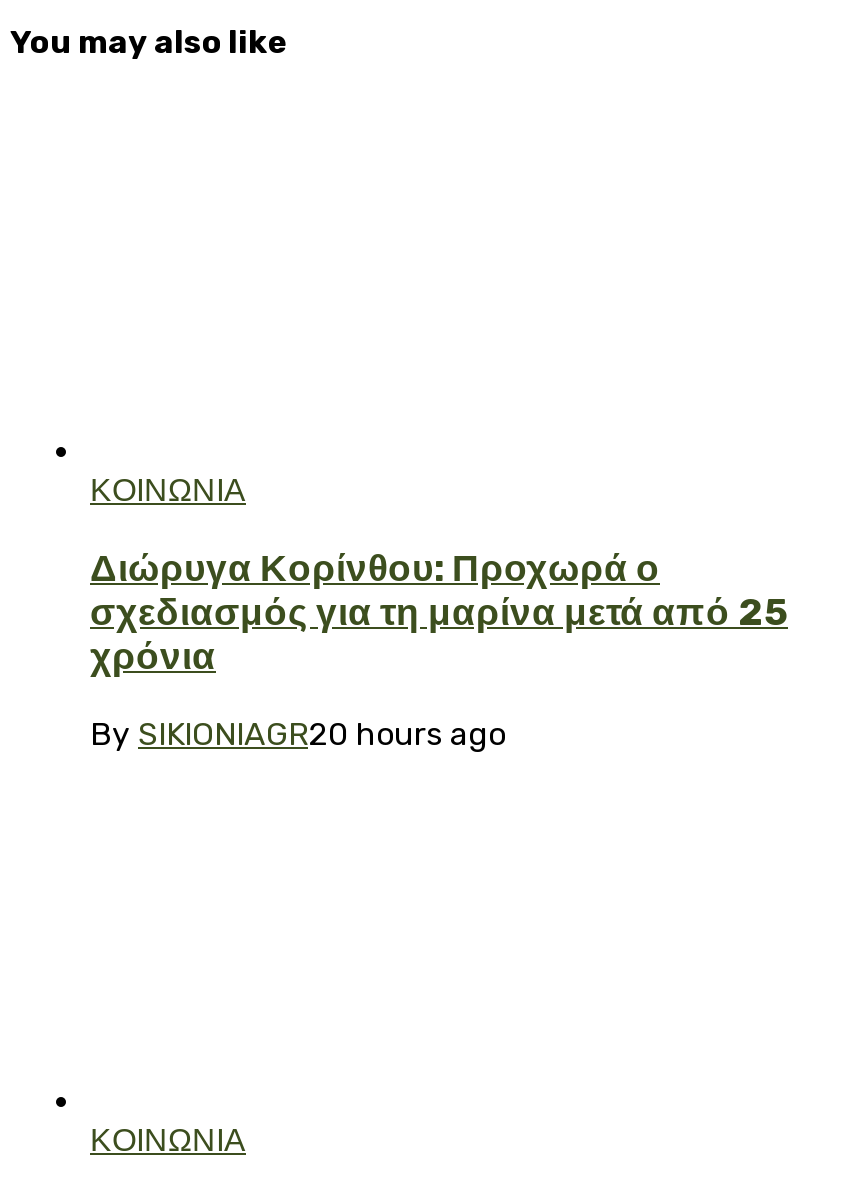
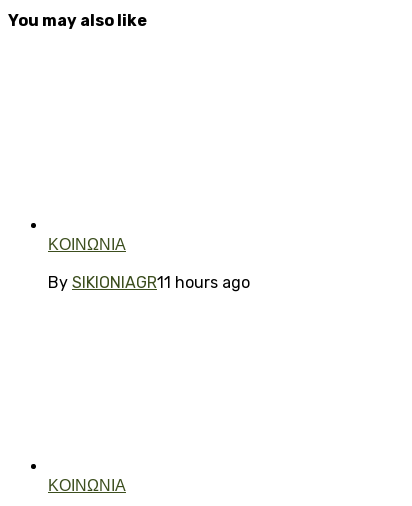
[90,546,788,754] Διώρυγα Κορίνθου: Προχωρά ο | σχεδιασμός για τη μαρίνα μετά από 25 | χρόνια | By SIKIONIAGR20 hours ago -> [48,273,250,292] By SIKIONIAGR11 hours ago

